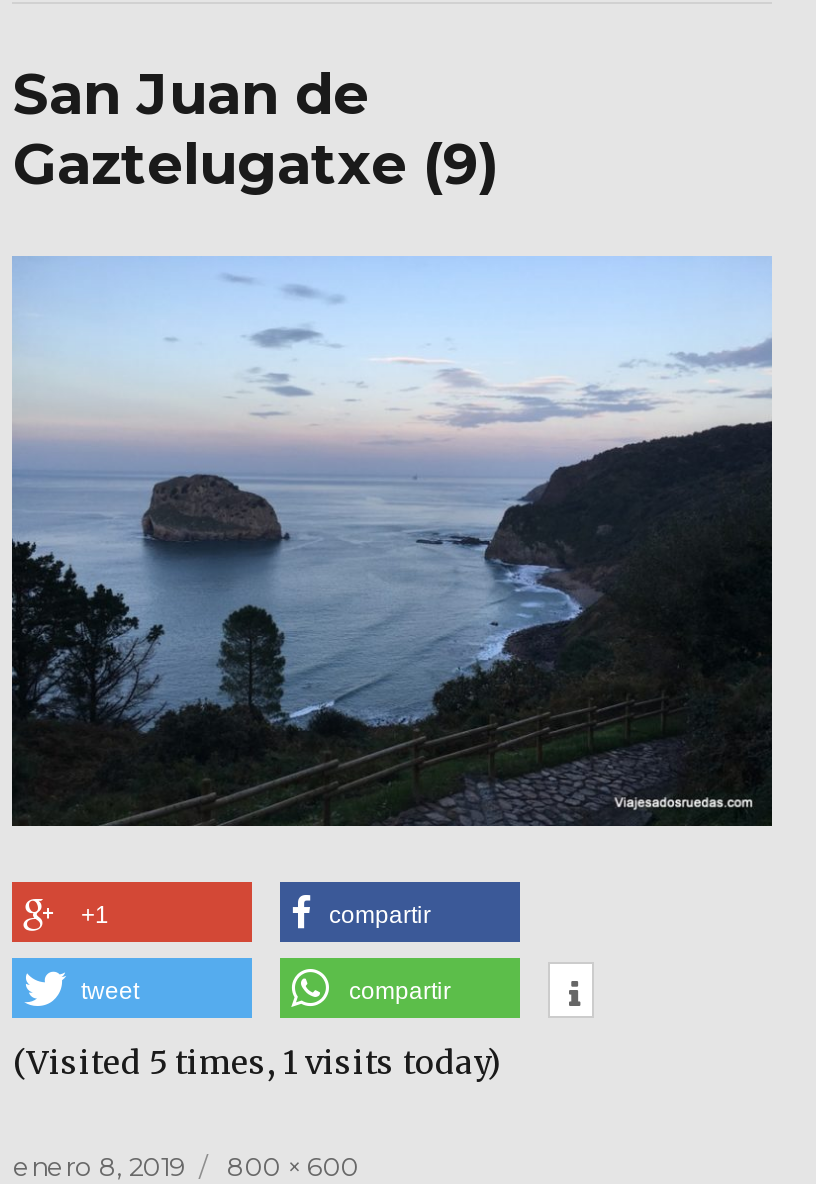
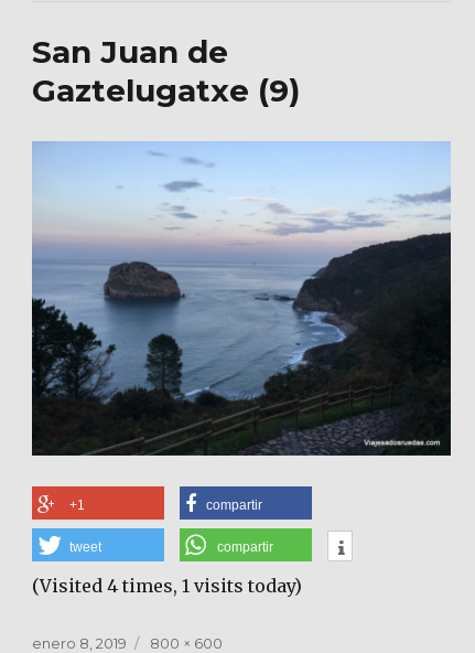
[13,1041,501,1081] (Visited 5 times, 1 visits today) -> [33,574,303,596] (Visited 4 times, 1 visits today)

